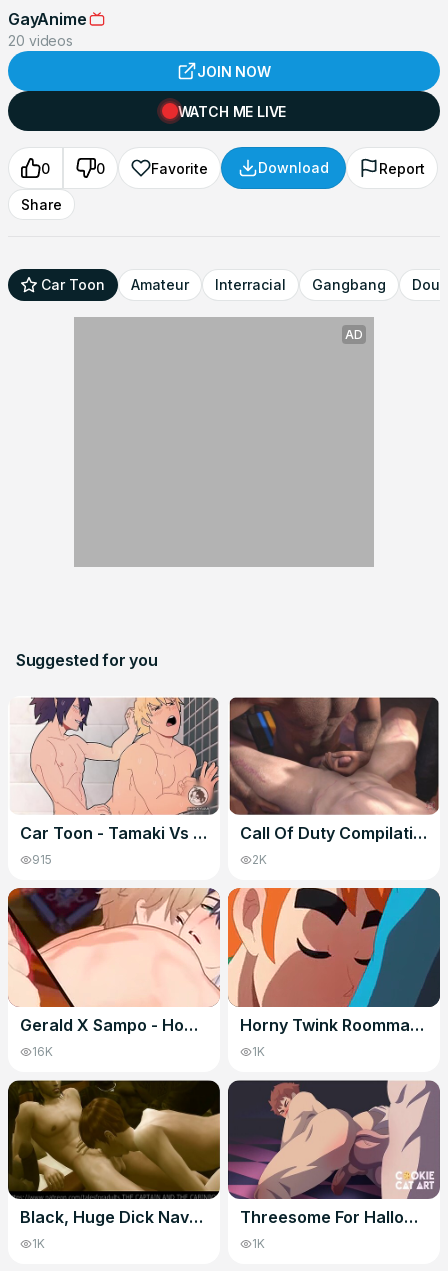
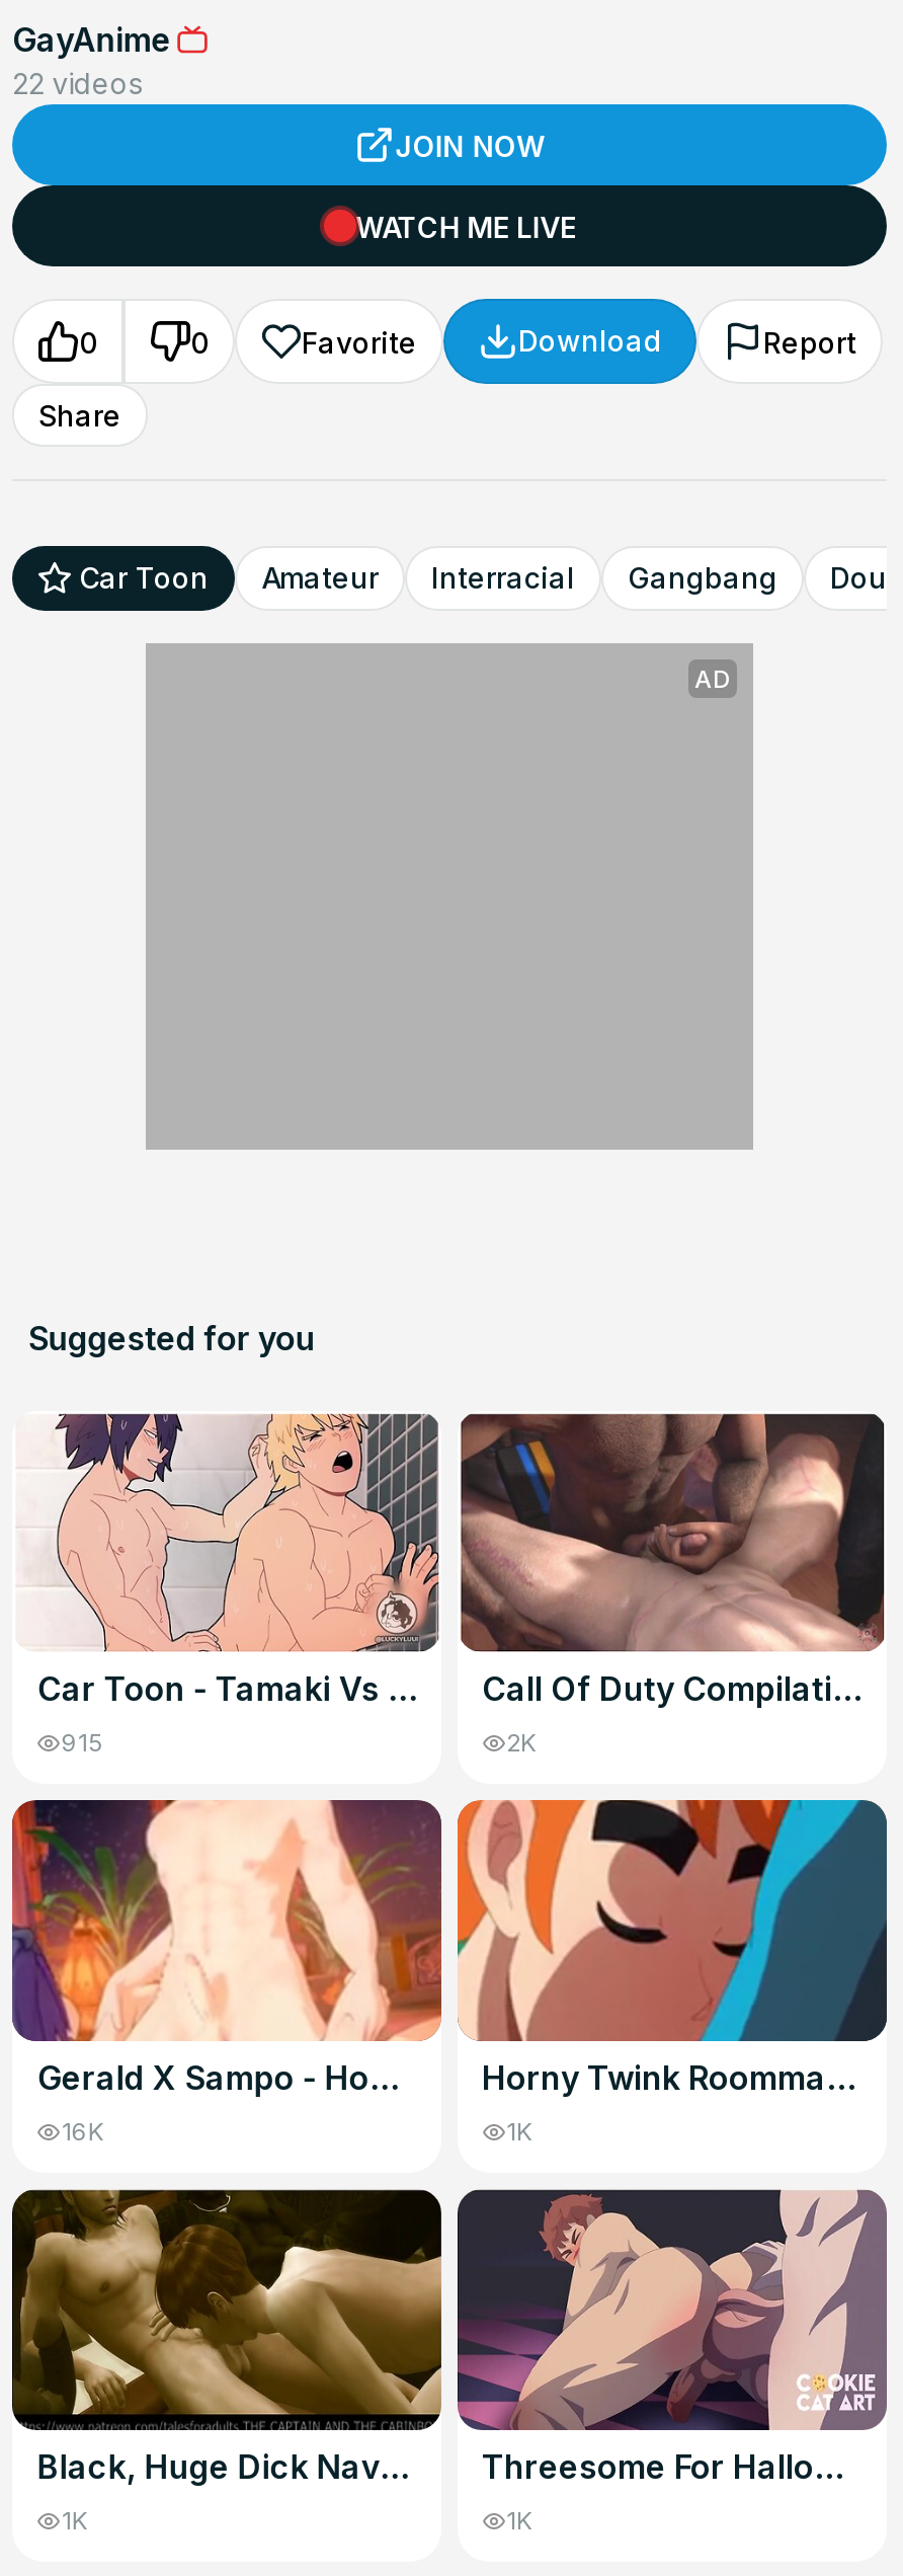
[8,32,73,49] 20 videos -> [12,66,142,100] 22 videos
[7,887,220,1008] [image] -> [10,1798,443,2043] [image]

